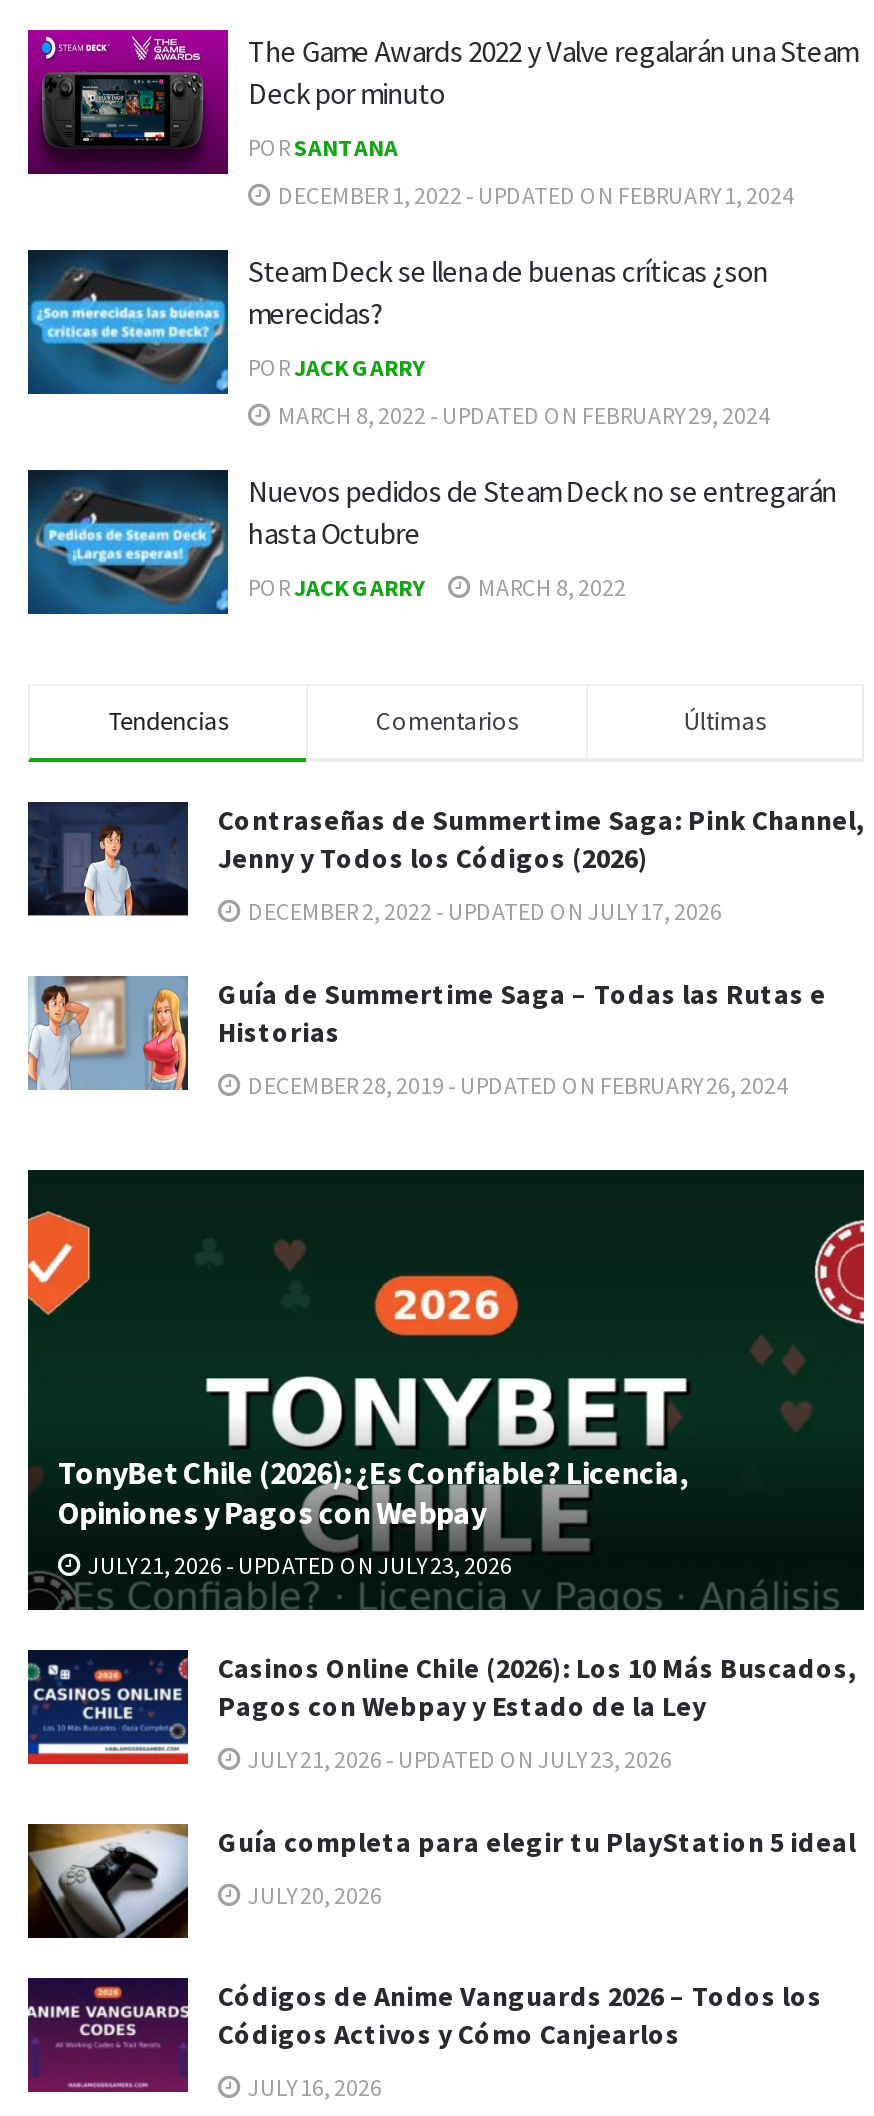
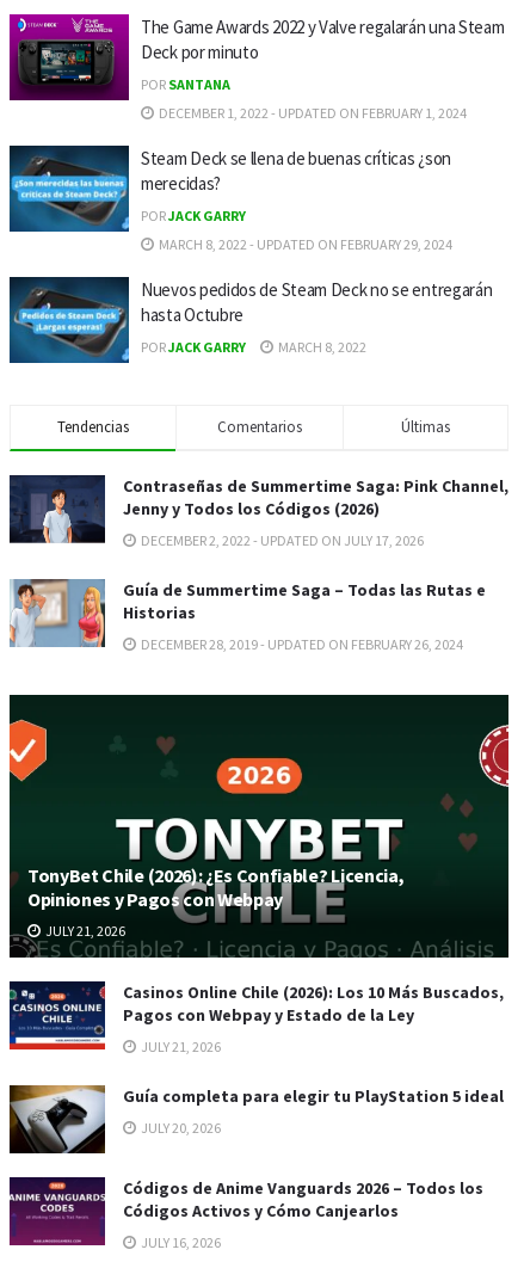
[84,1549,512,1579] JULY 21, 2026 - UPDATED ON JULY 23, 2026 -> [43,921,125,939] JULY 21, 2026
[244,1743,672,1773] JULY 21, 2026 - UPDATED ON JULY 23, 2026 -> [138,1037,221,1055] JULY 21, 2026

